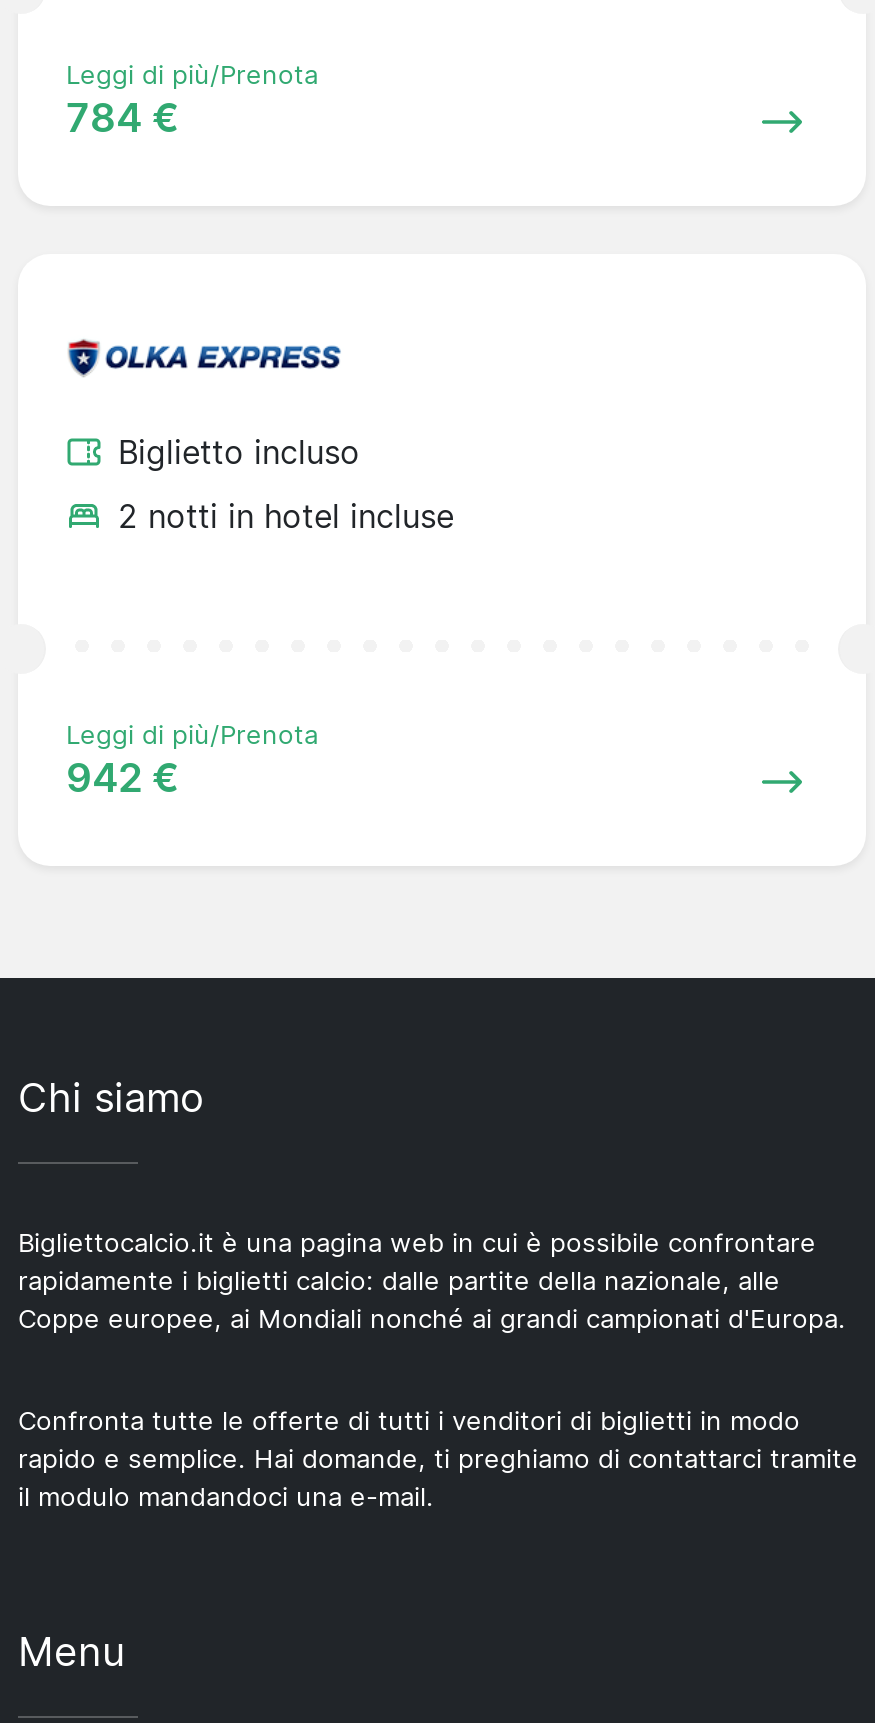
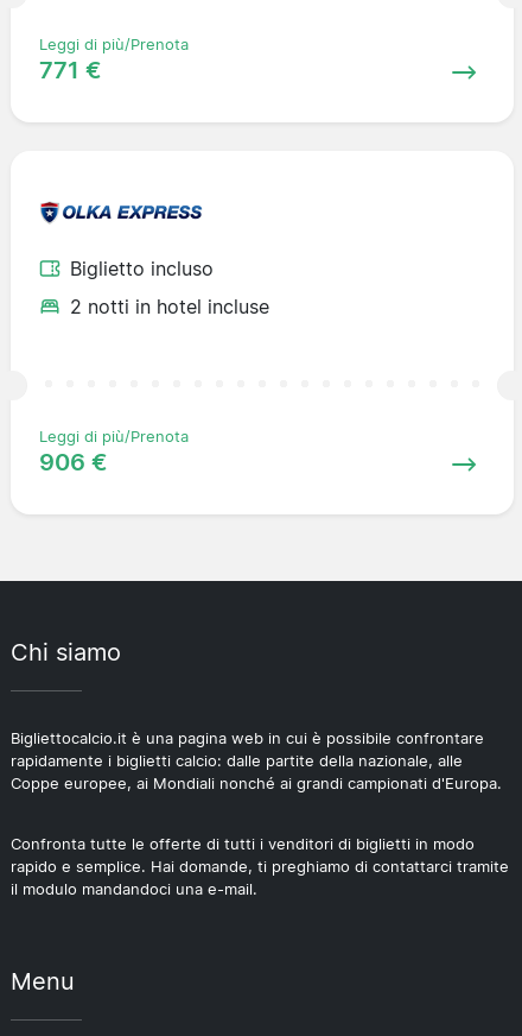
[66,93,180,141] 784 € -> [39,55,102,84] 771 €
[66,754,180,802] 942 € -> [39,448,108,476] 906 €

